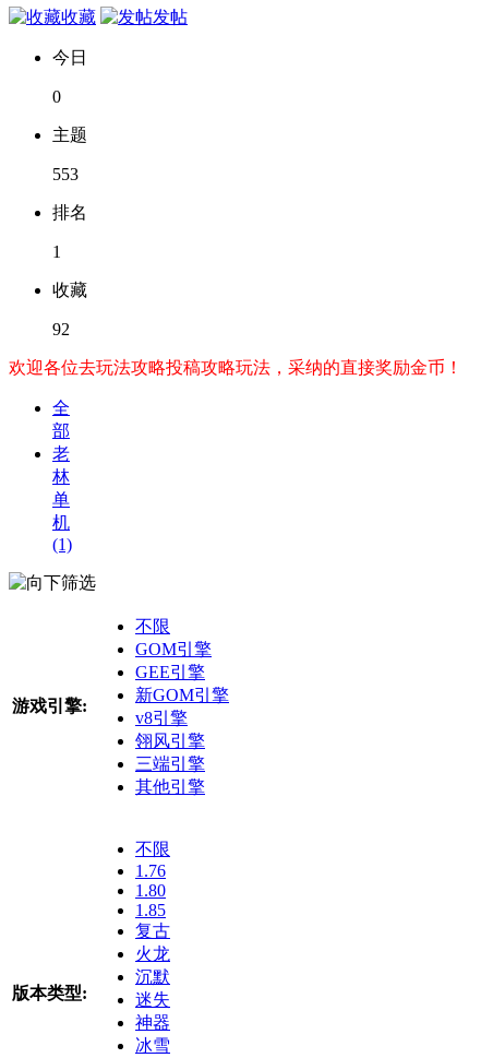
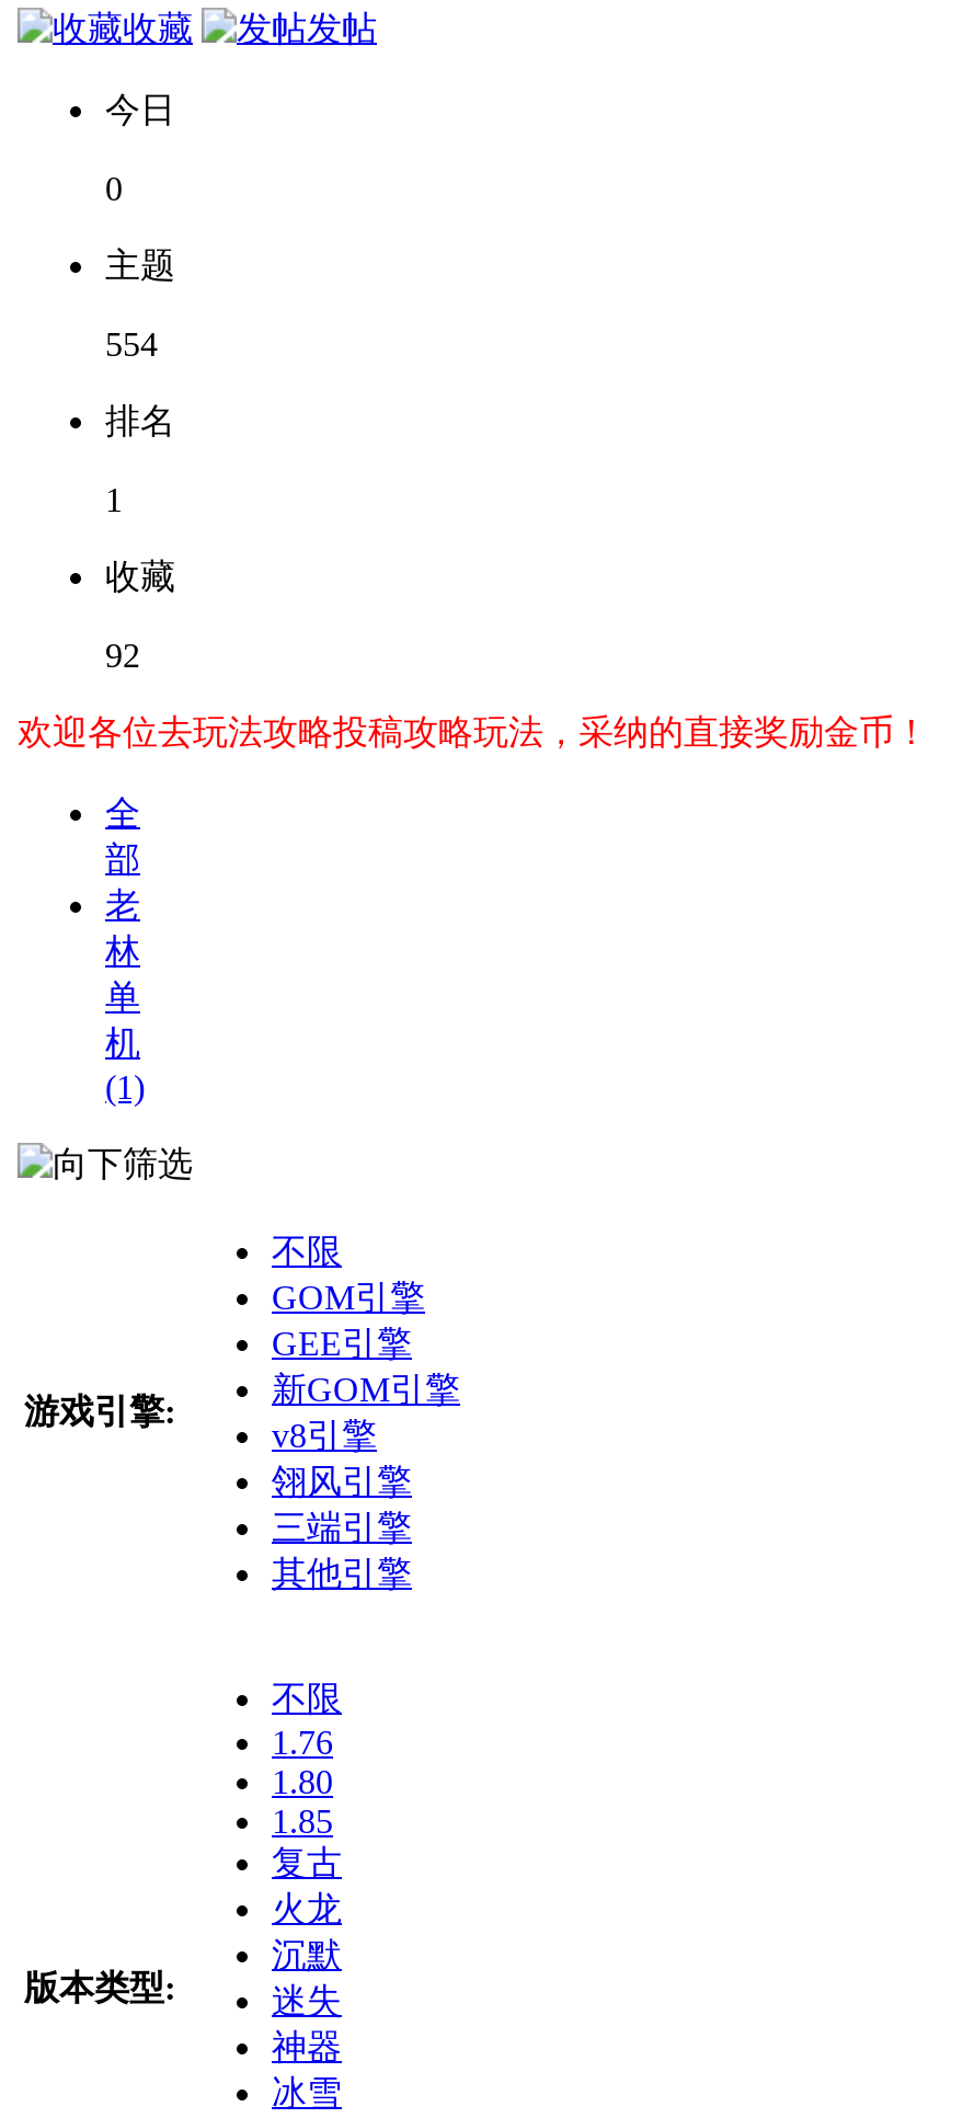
[52,165,79,184] 553 -> [105,326,158,363] 554

